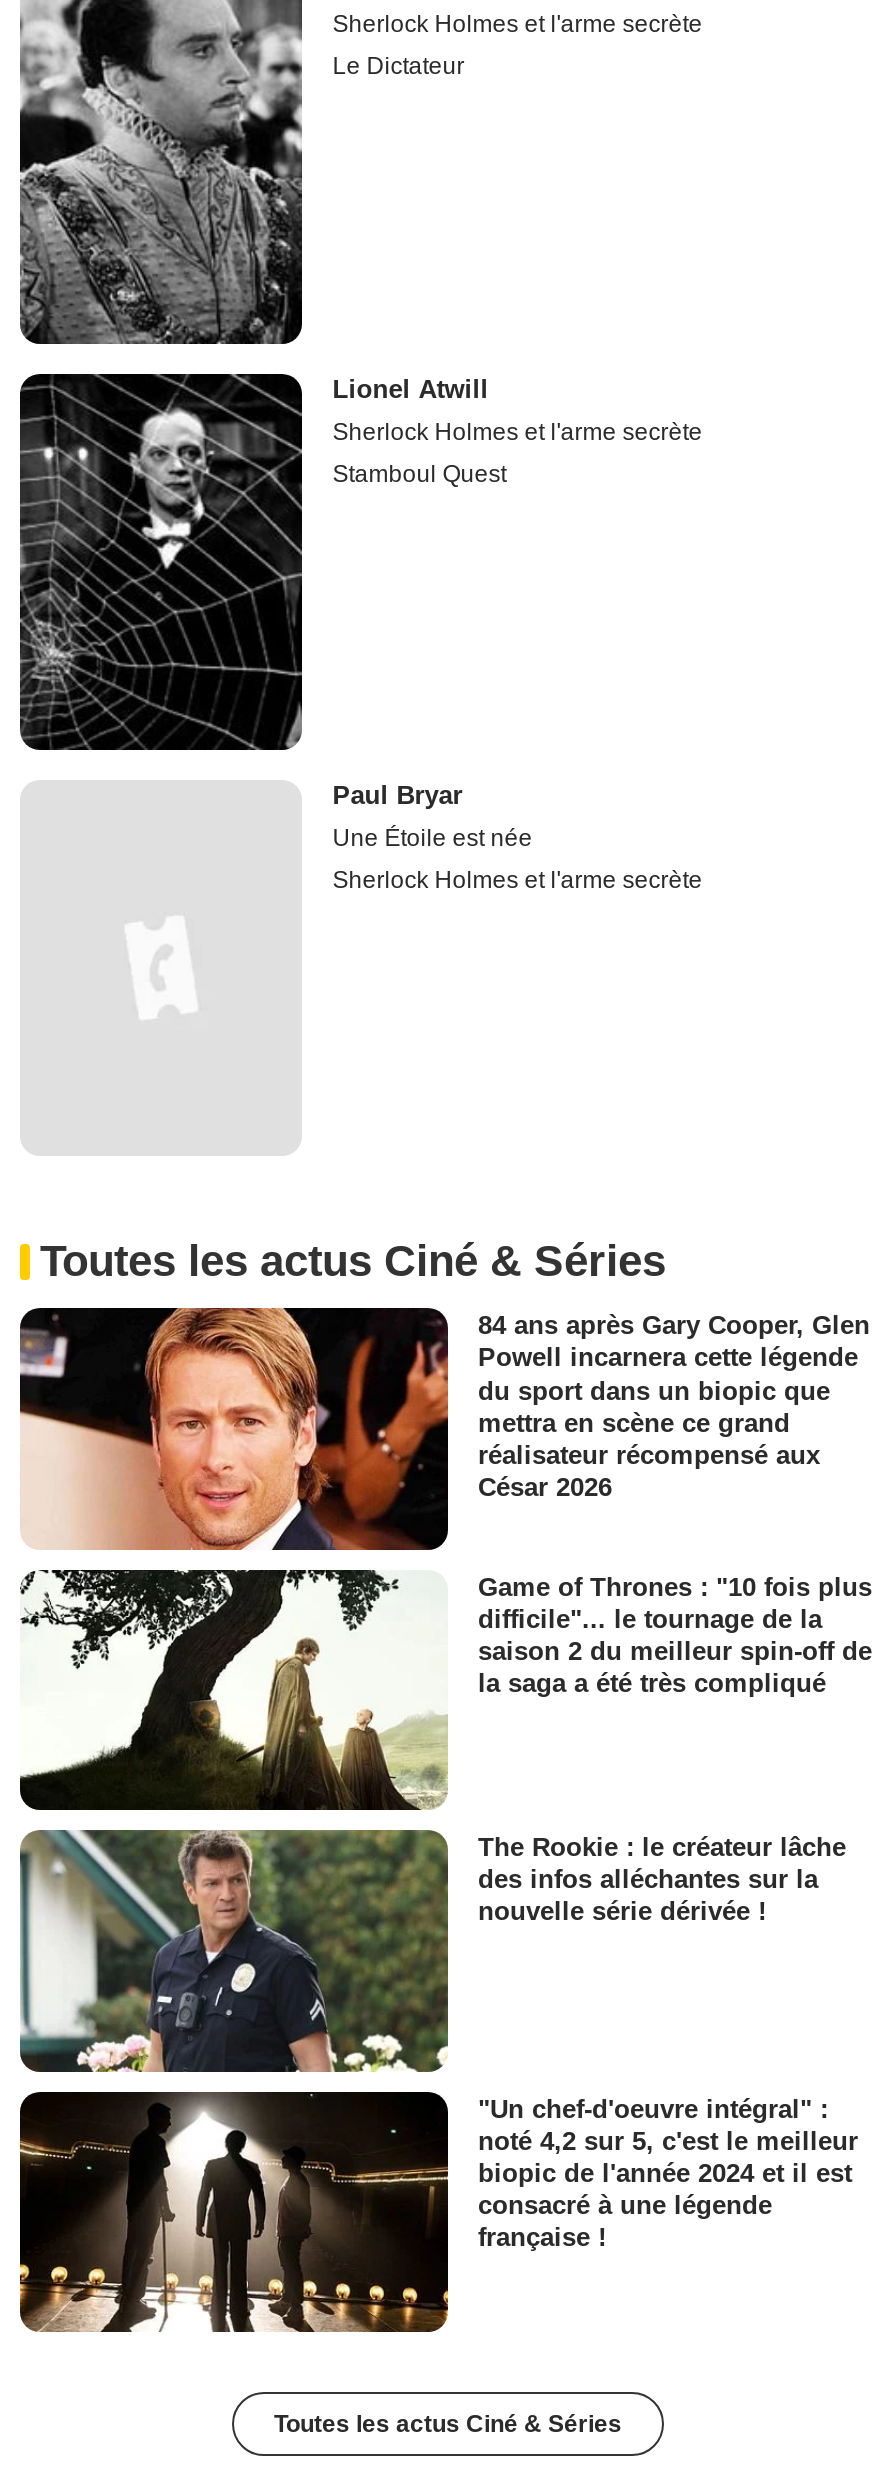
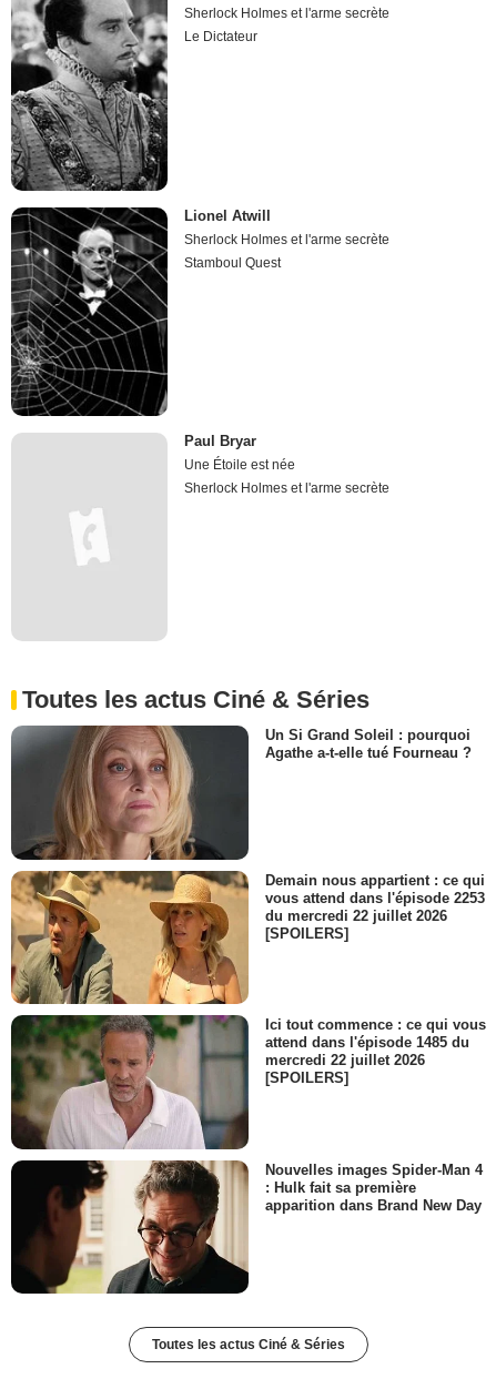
[20,1306,870,1552] [image] | 84 ans après Gary Cooper, Glen | Powell incarnera cette légende | du sport dans un biopic que | mettra en scène ce grand | réalisateur récompensé aux | César 2026 -> [10,724,472,861] [image] | Un Si Grand Soleil : pourquoi | Agathe a-t-elle tué Fourneau ?
[18,1568,872,1812] [image] | Game of Thrones : "10 fois plus | difficile"... le tournage de la | saison 2 du meilleur spin-off de | la saga a été très compliqué -> [10,870,485,1005] [image] | Demain nous appartient : ce qui | vous attend dans l'épisode 2253 | du mercredi 22 juillet 2026 | [SPOILERS]
[18,1828,846,2074] [image] | The Rookie : le créateur lâche | des infos alléchantes sur la | nouvelle série dérivée ! -> [10,1014,486,1150] [image] | Ici tout commence : ce qui vous | attend dans l'épisode 1485 du | mercredi 22 juillet 2026 | [SPOILERS]
[18,2090,858,2334] [image] | "Un chef-d'oeuvre intégral" : | noté 4,2 sur 5, c'est le meilleur | biopic de l'année 2024 et il est | consacré à une légende | française ! -> [10,1159,483,1295] [image] | Nouvelles images Spider-Man 4 | : Hulk fait sa première | apparition dans Brand New Day

